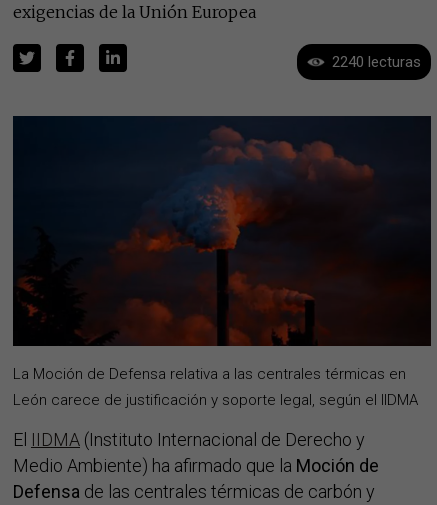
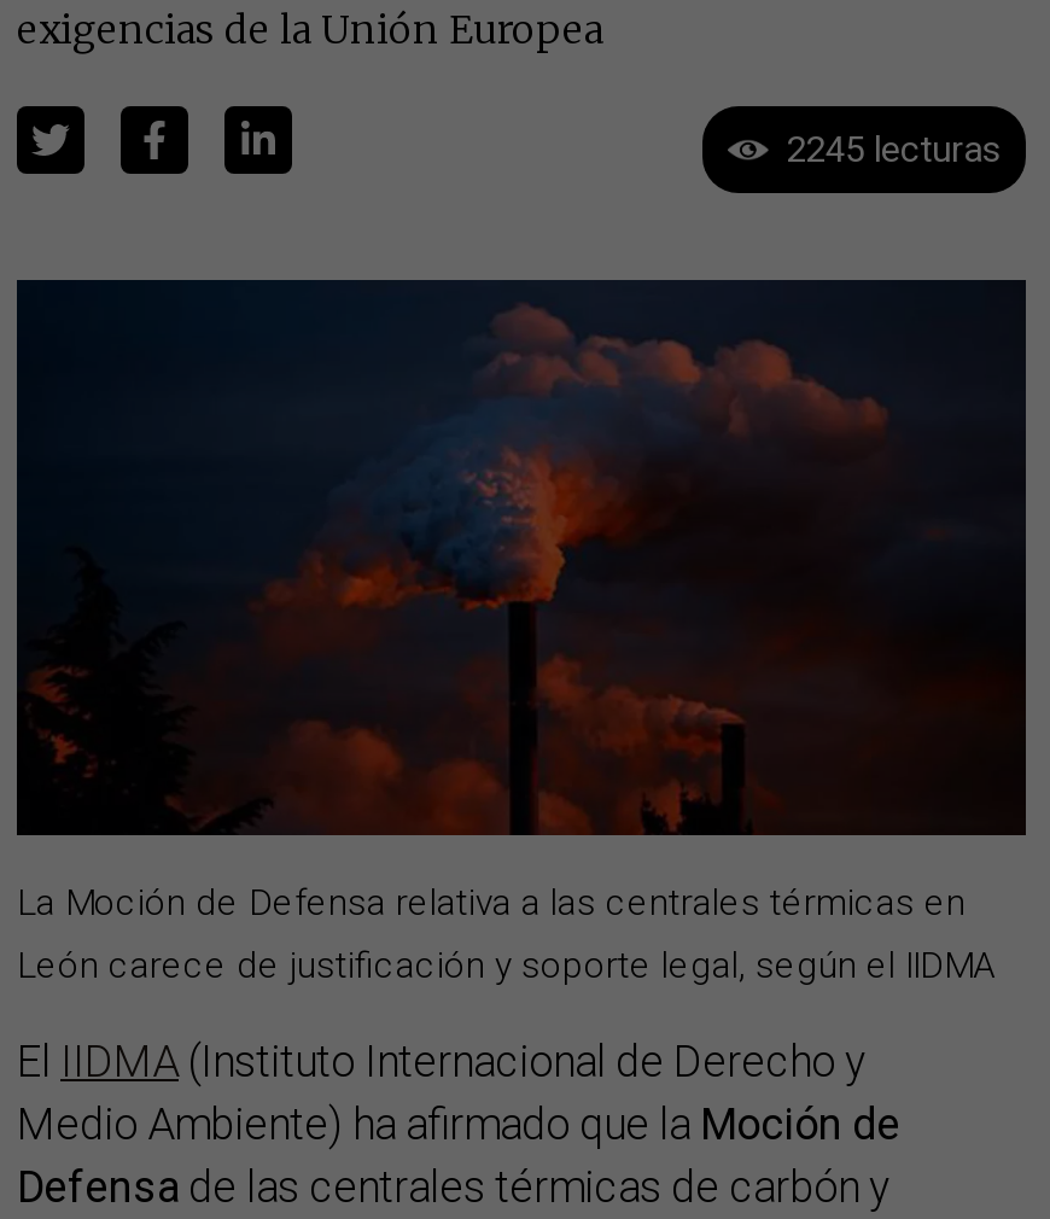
[332,53,421,71] 2240 lecturas -> [787,127,1002,171] 2245 lecturas

